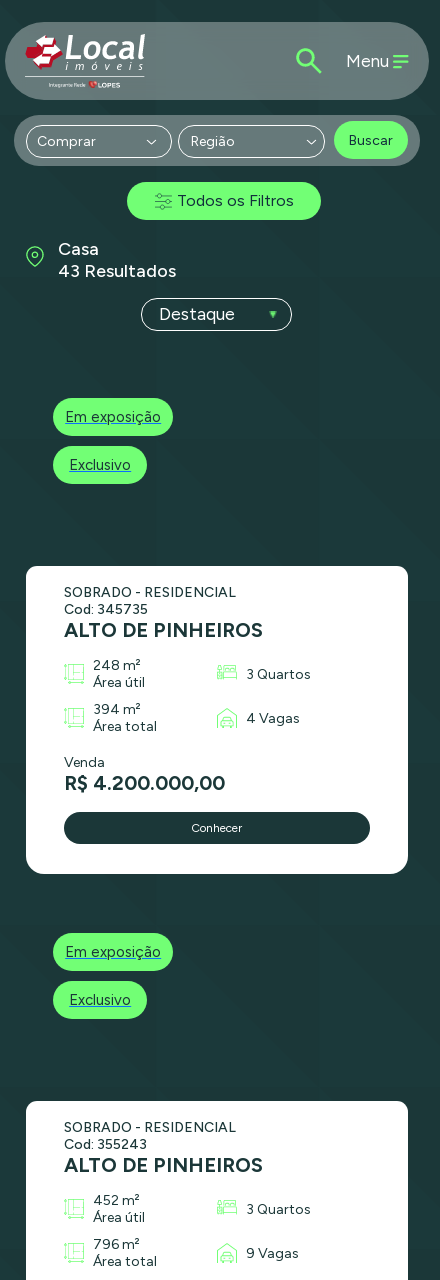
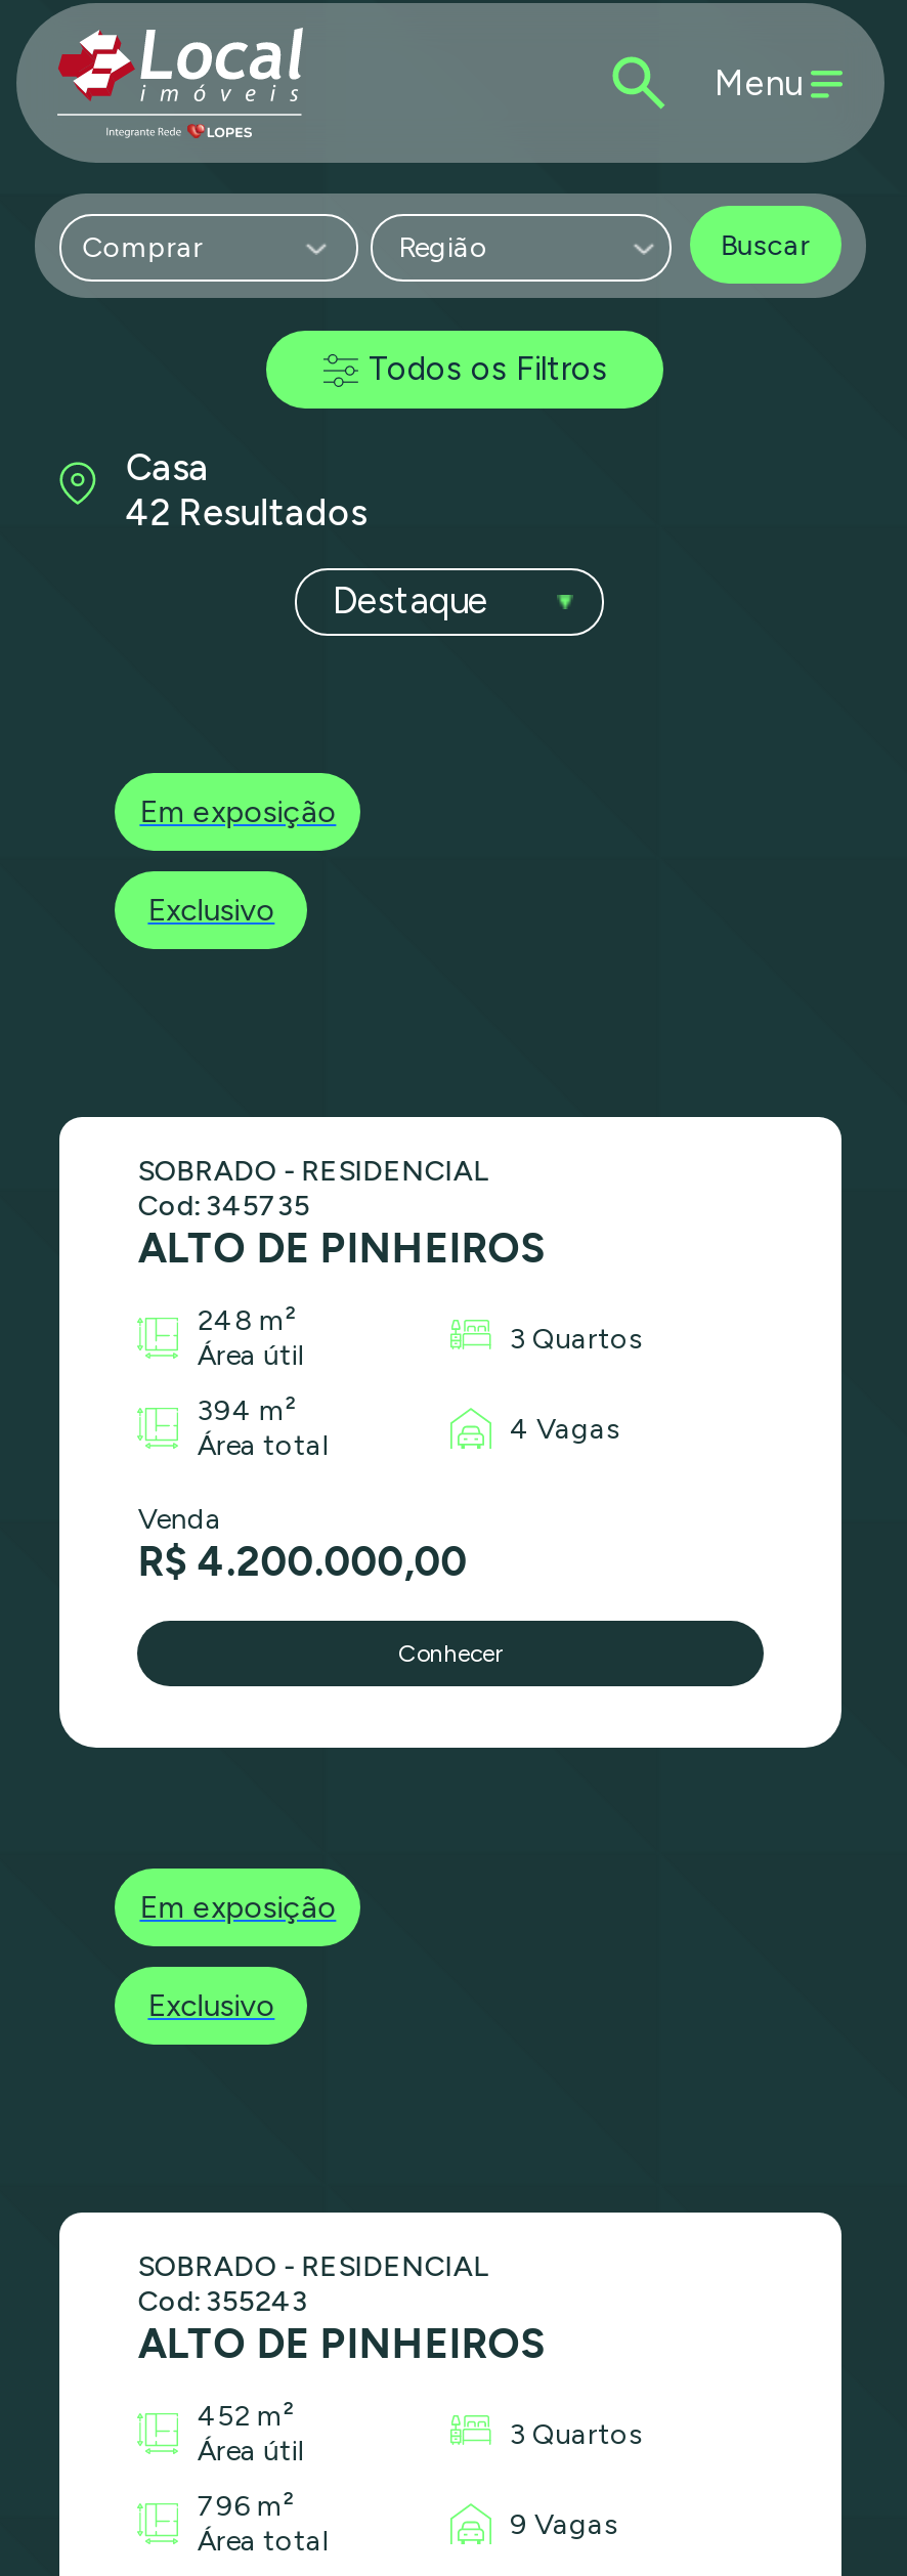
[58,260,176,282] 43 Resultados -> [125,490,367,535] 42 Resultados

